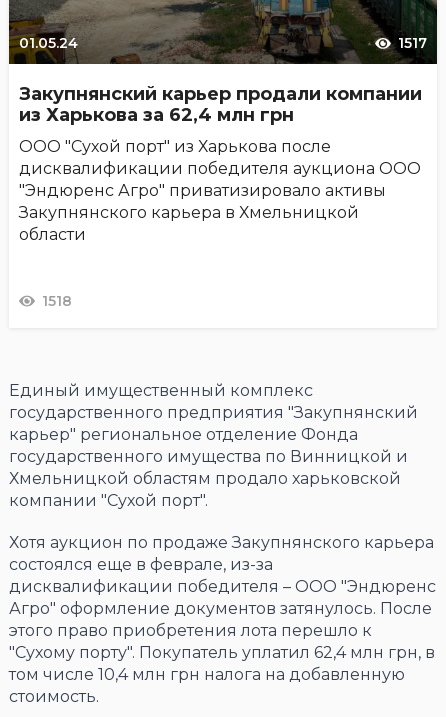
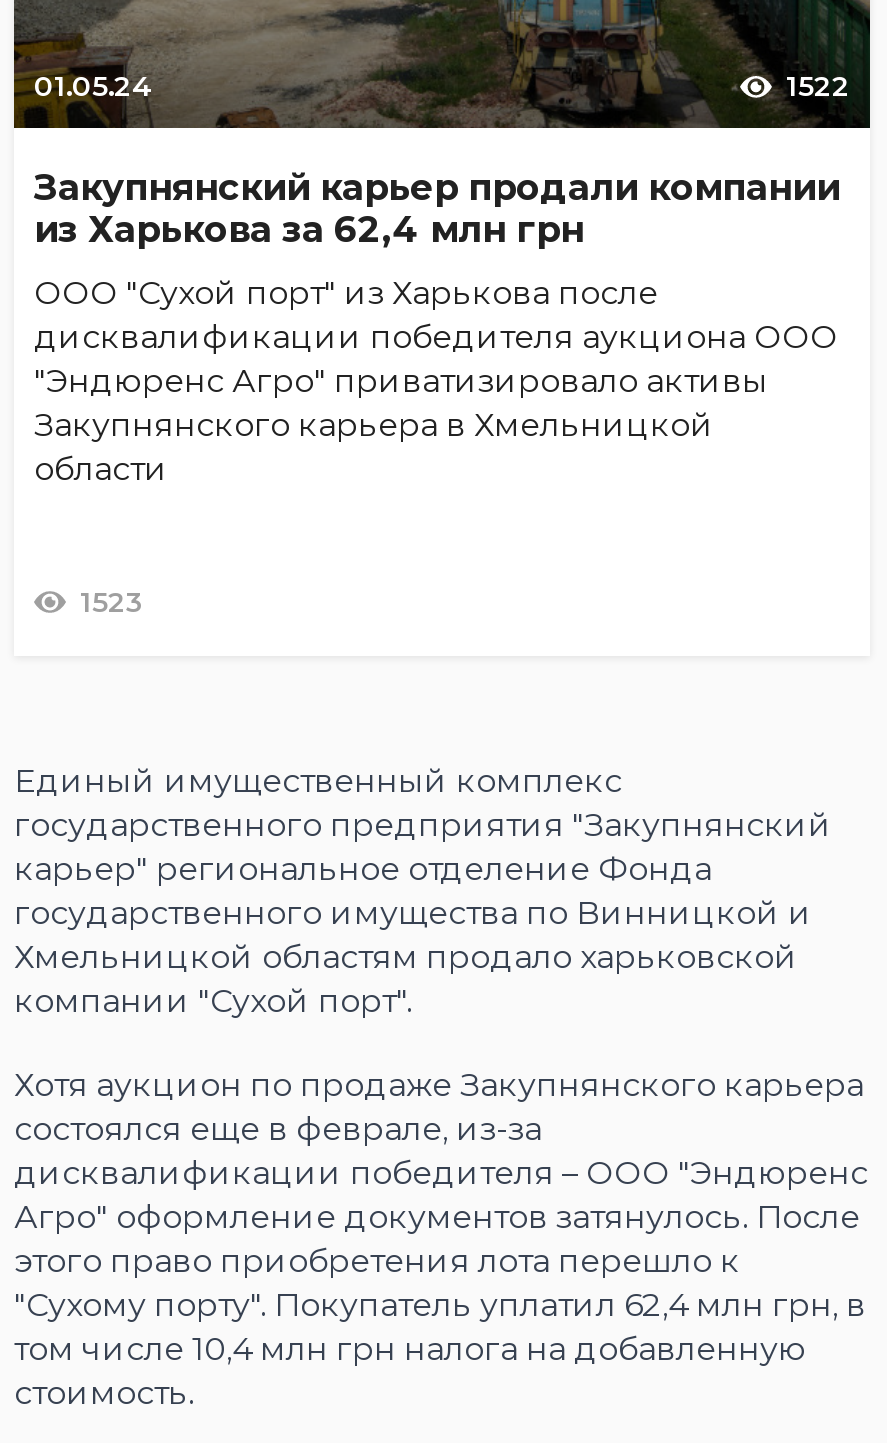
[398,34,427,52] 1517 -> [786,69,850,105] 1522
[42,292,72,310] 1518 -> [80,585,144,621] 1523

